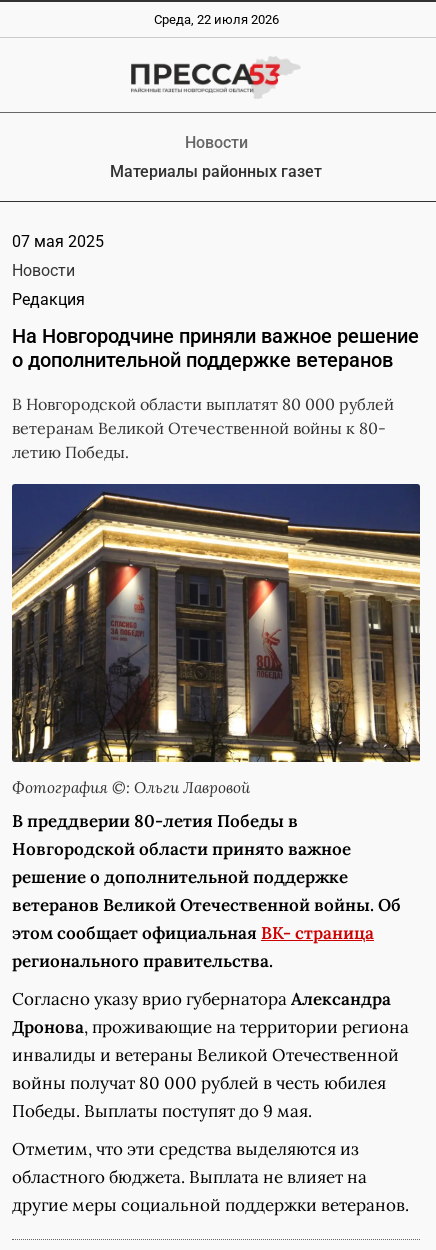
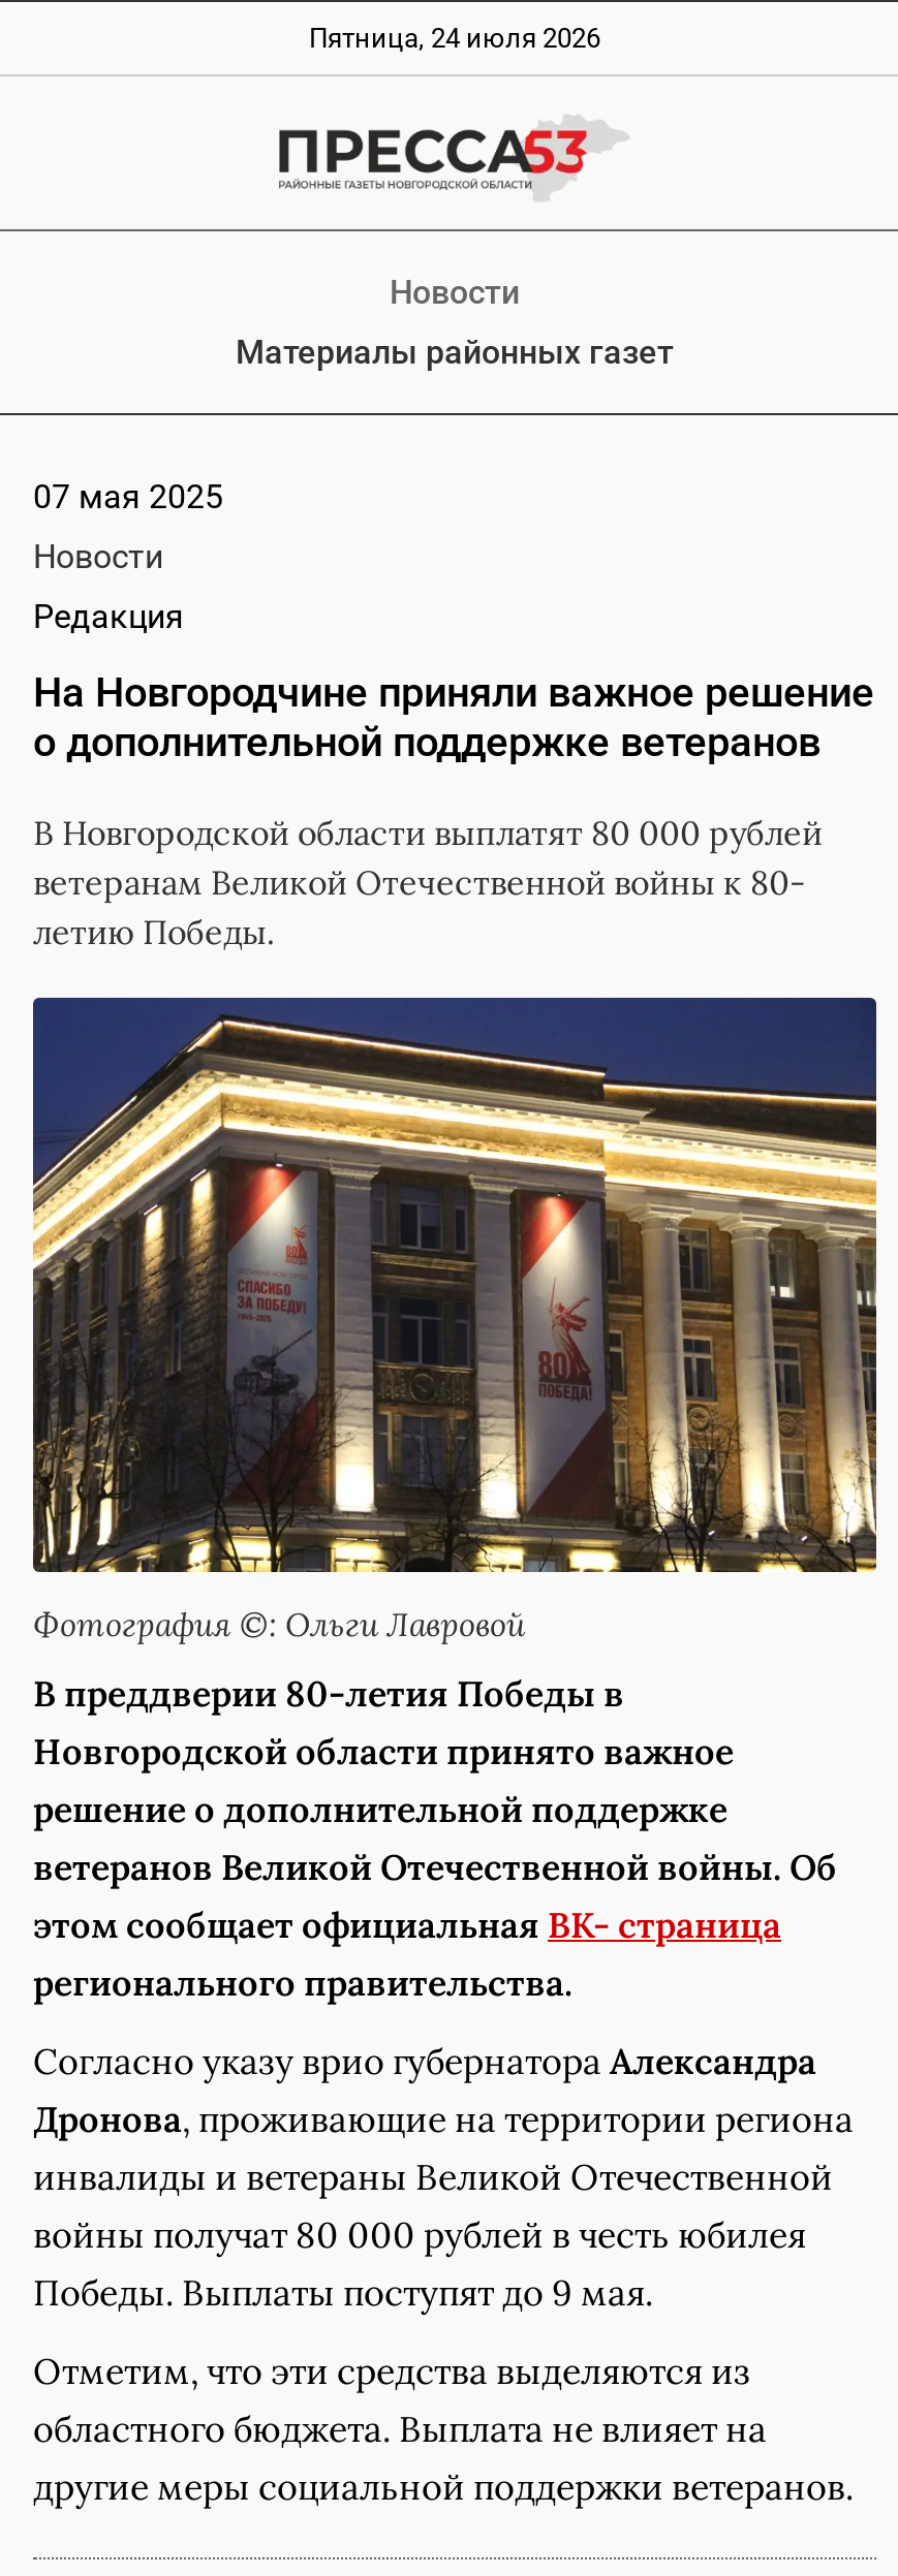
[153,12,278,27] Среда, 22 июля 2026 -> [309,23,600,54] Пятница, 24 июля 2026

